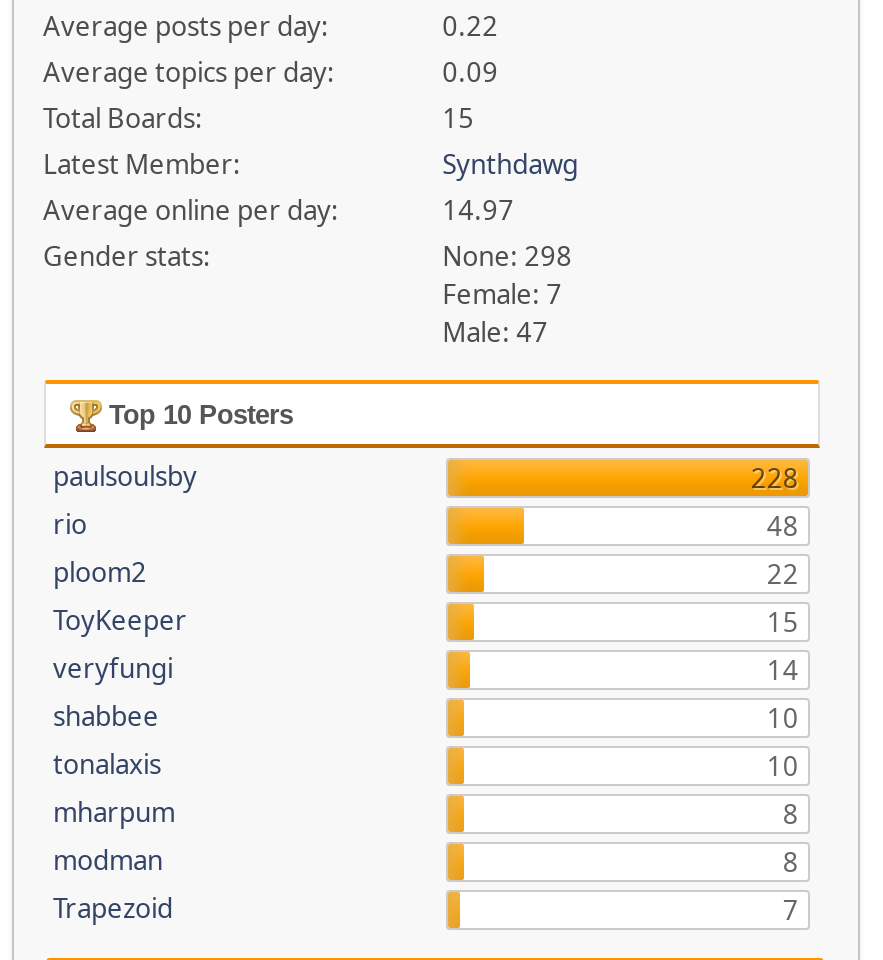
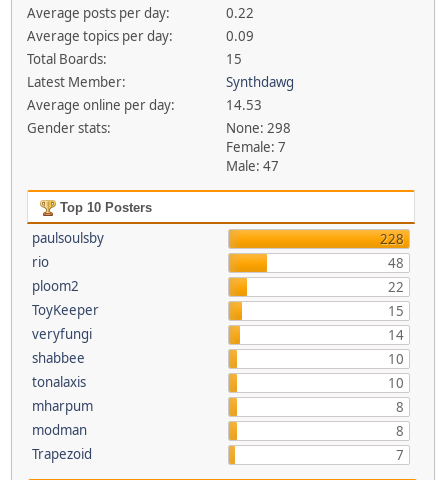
[442,192,514,228] 14.97 -> [226,96,262,114] 14.53

